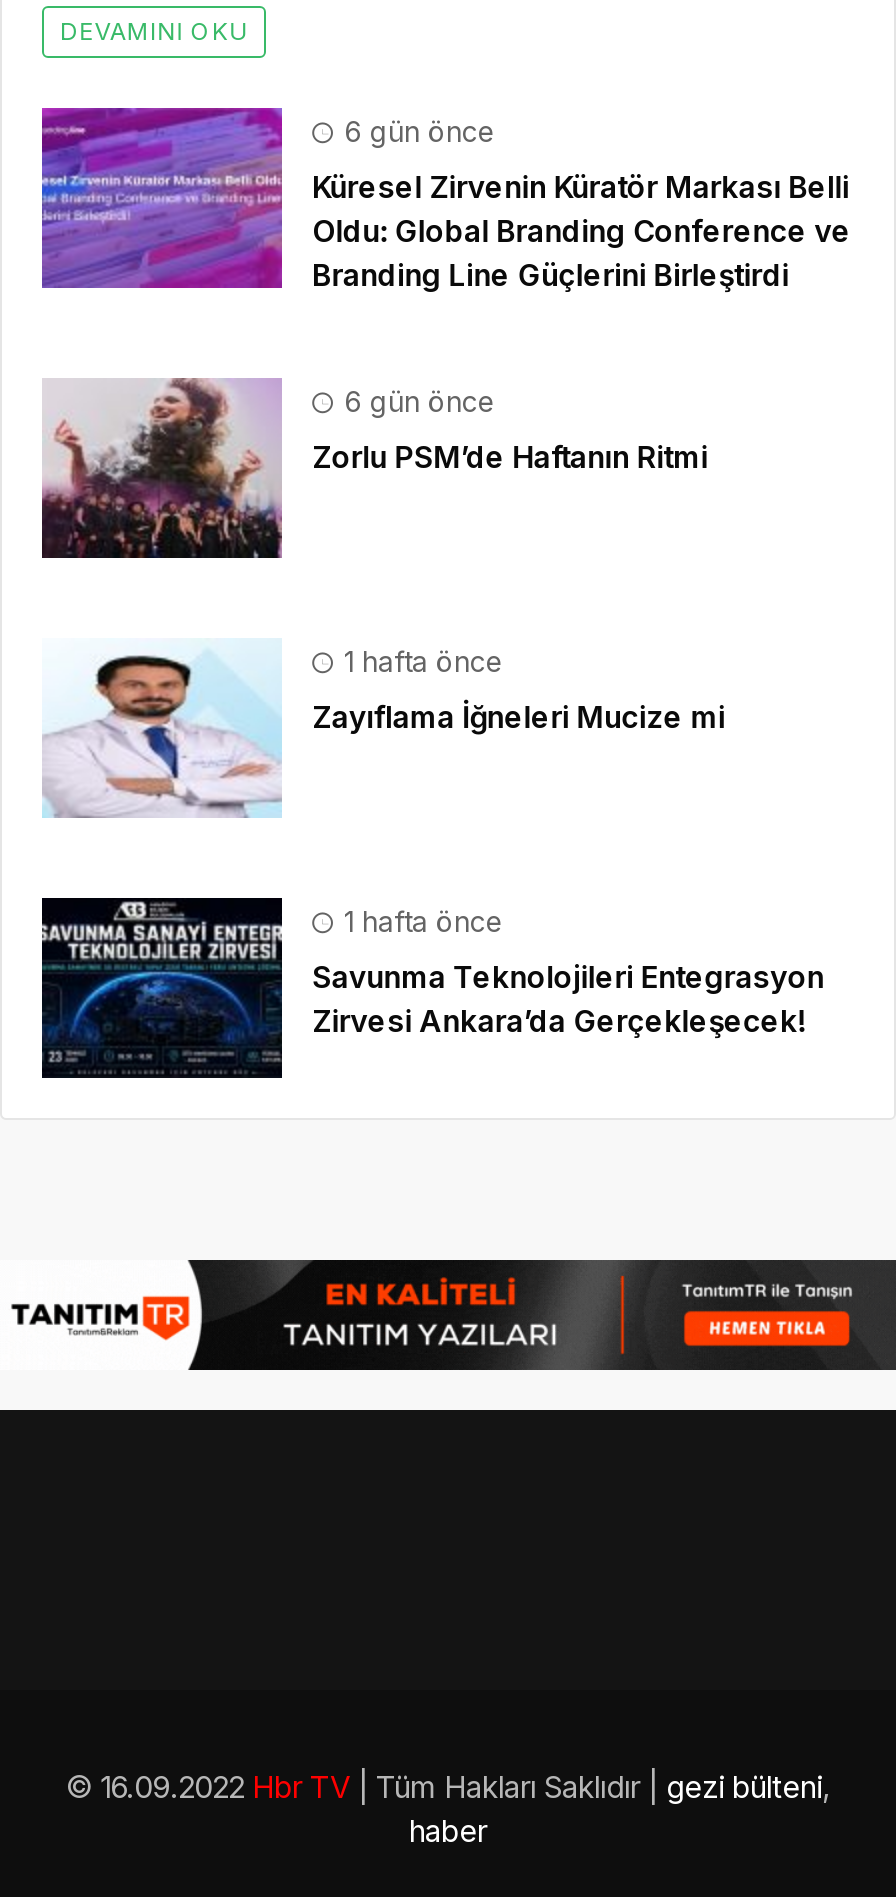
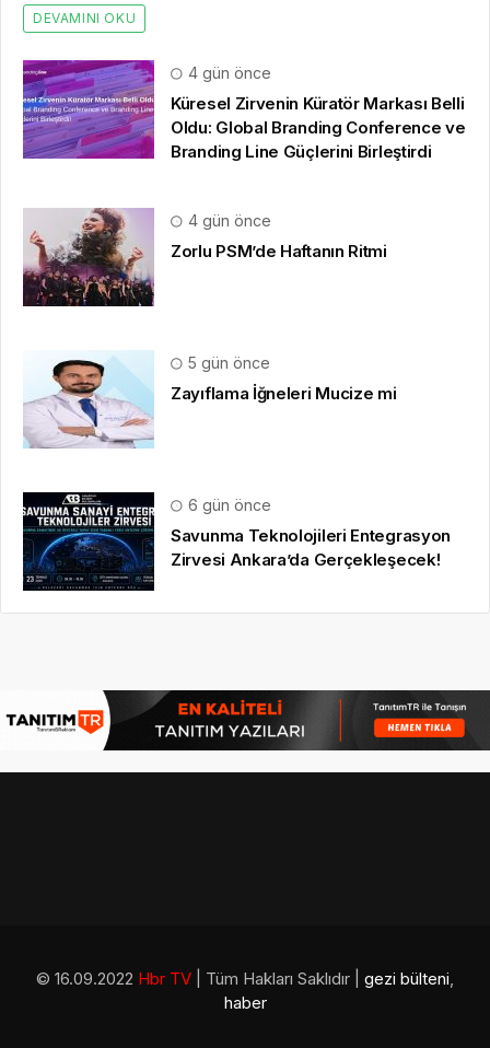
[336,113,496,147] 6 gün önce -> [184,63,271,82] 4 gün önce
[336,383,496,417] 6 gün önce -> [184,211,271,229] 4 gün önce
[336,643,504,677] 1 hafta önce -> [184,353,270,372] 5 gün önce
[336,903,504,937] 1 hafta önce -> [184,495,271,514] 6 gün önce

